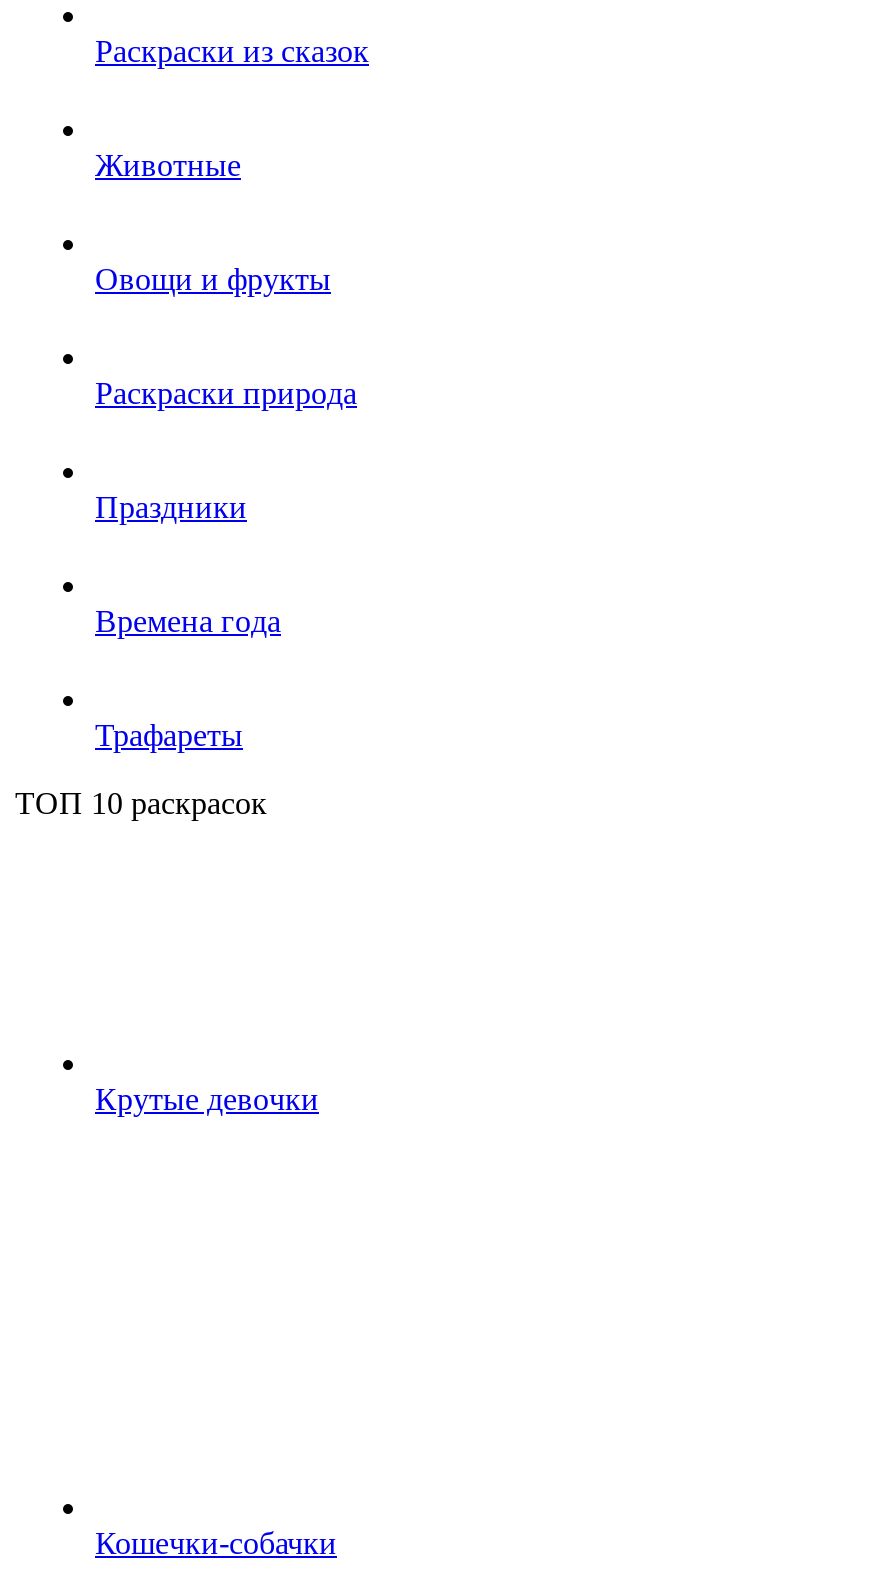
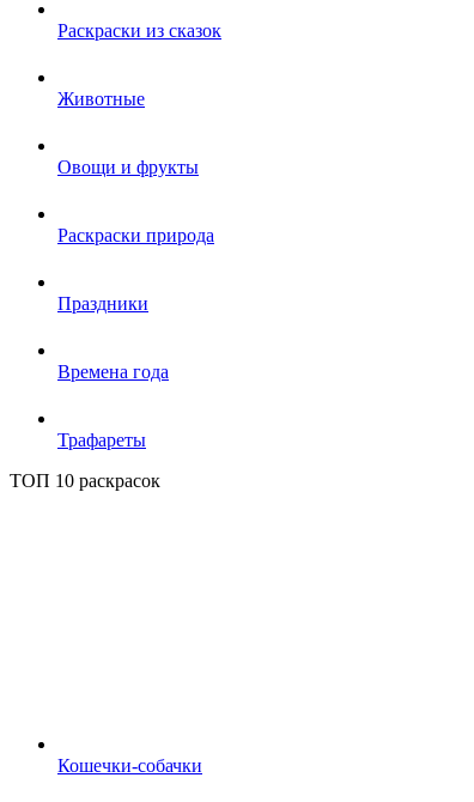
[95,1083,319,1117] Крутые девочки -> none

